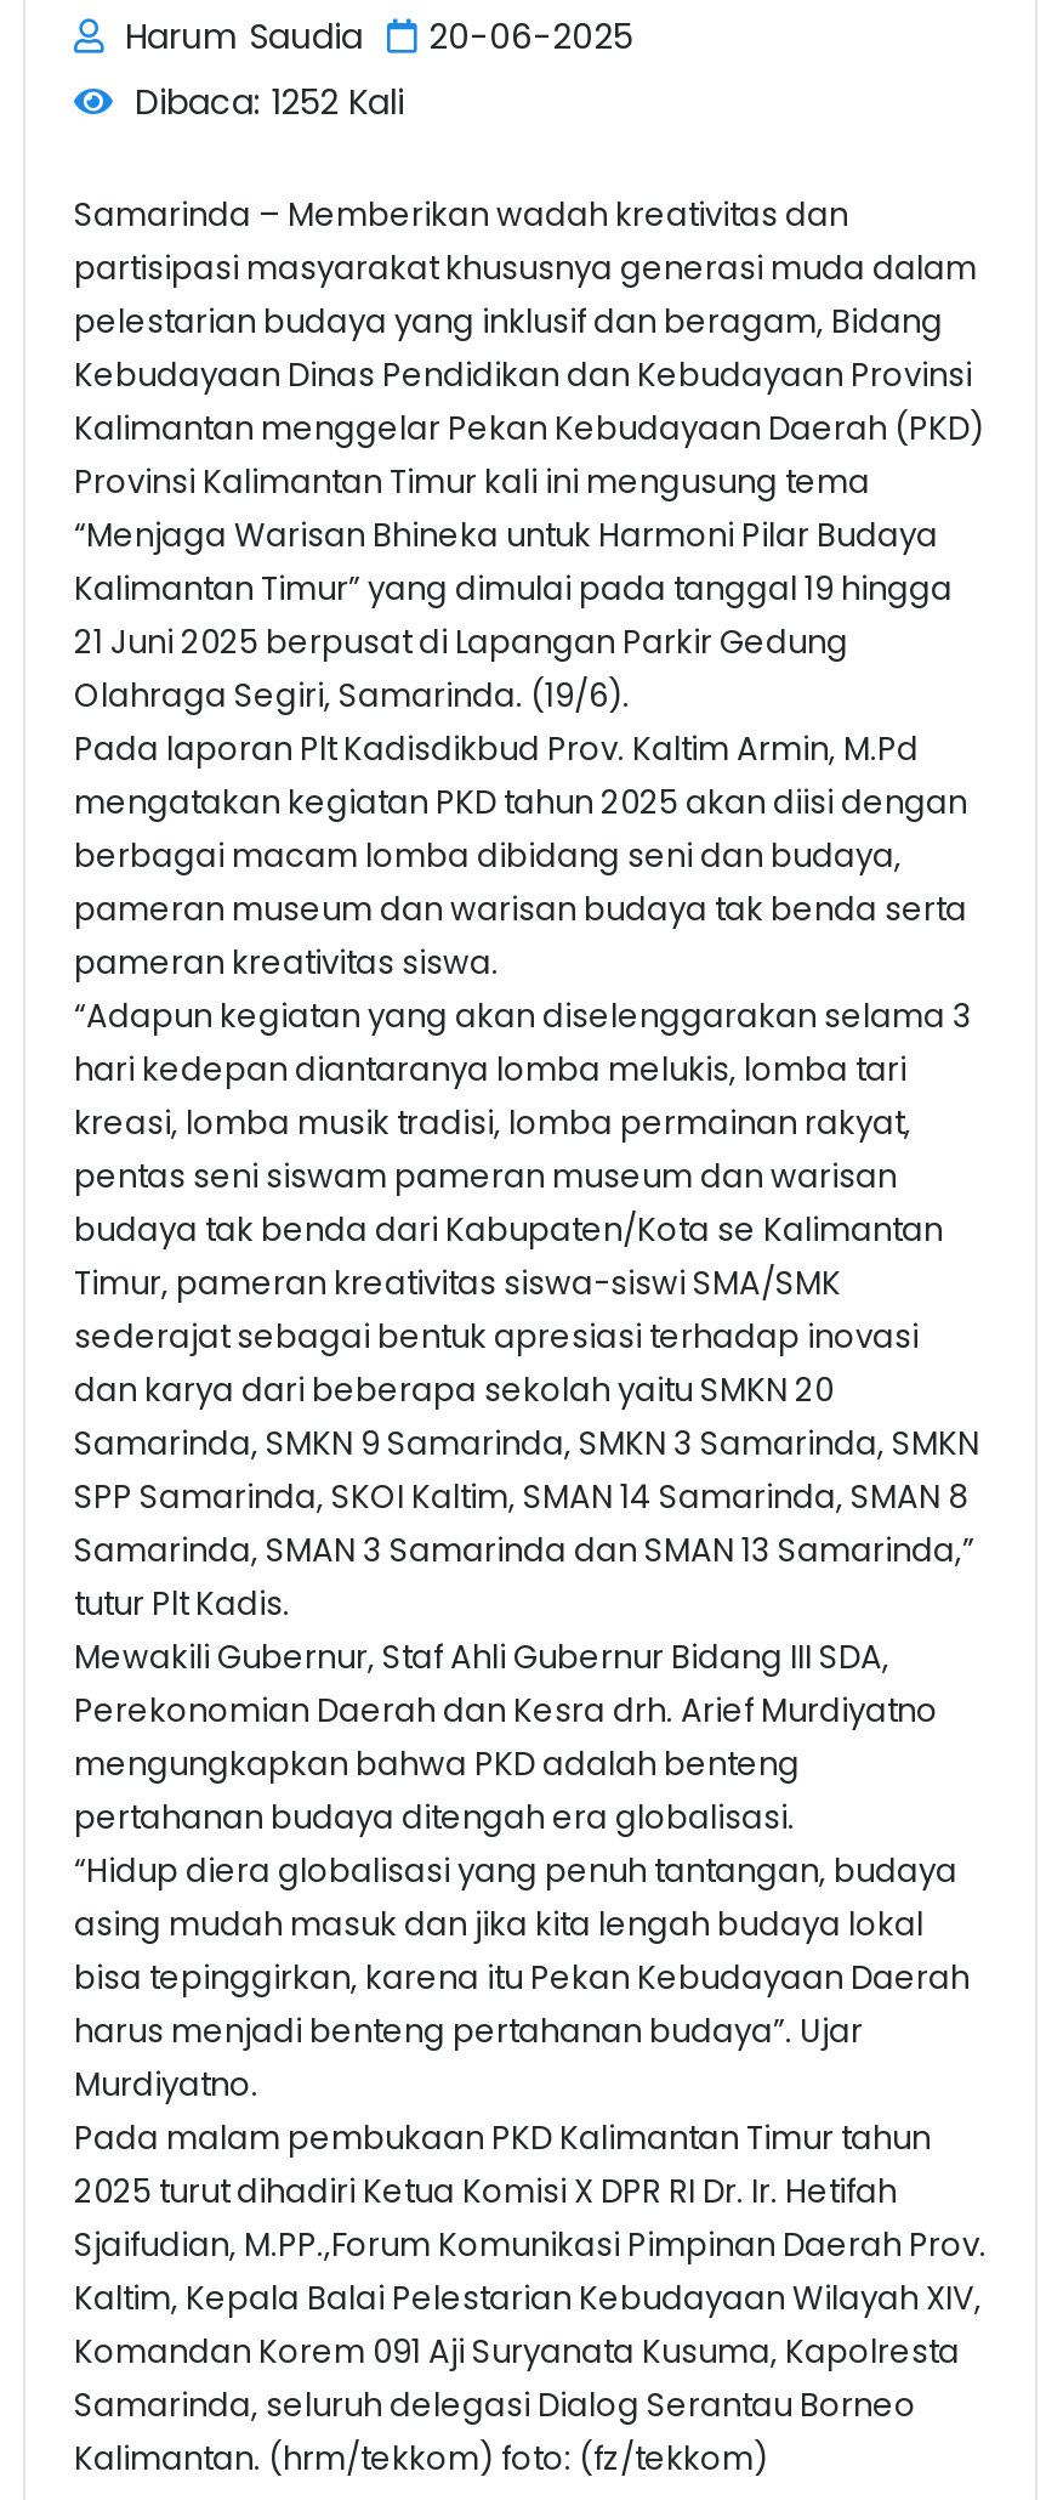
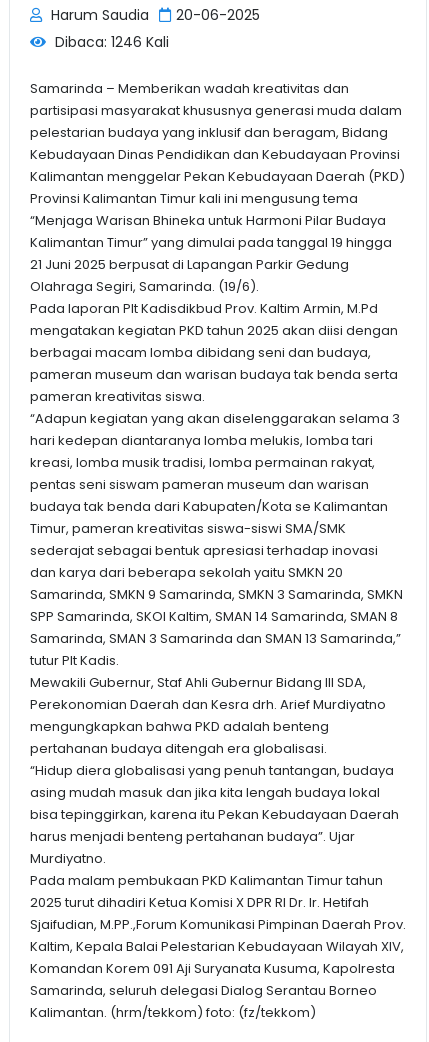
[125,78,404,126] Dibaca: 1252 Kali -> [51,32,169,52] Dibaca: 1246 Kali

